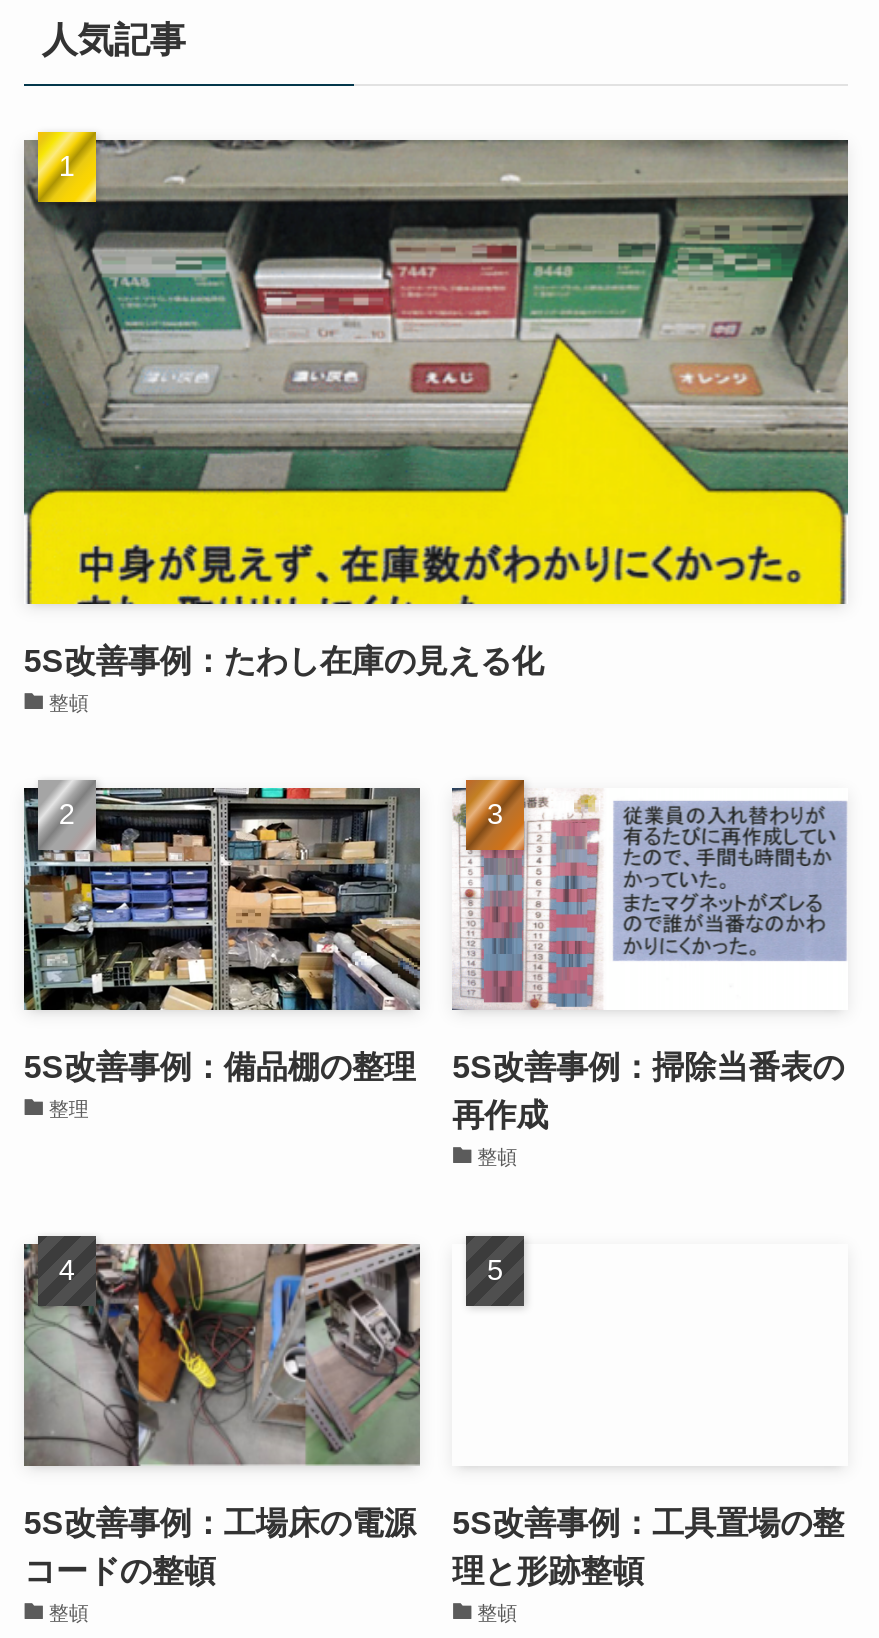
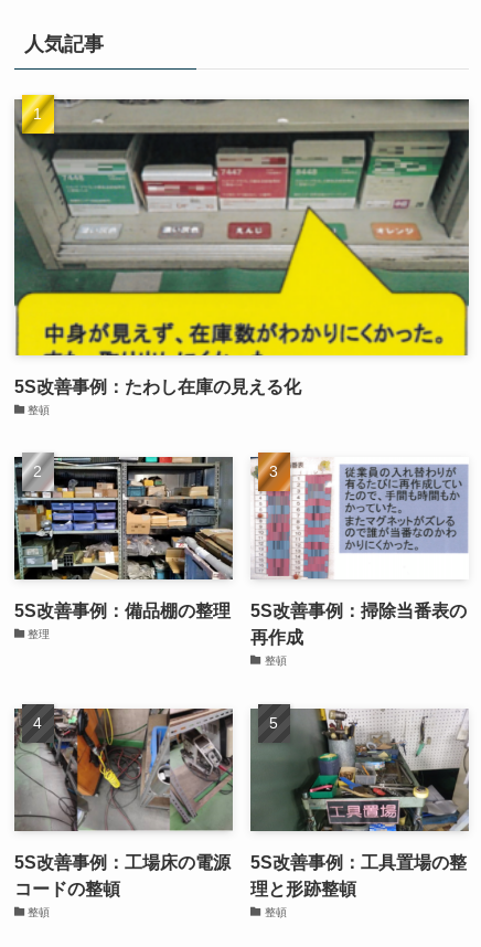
none -> [249,707,470,832] [image]

